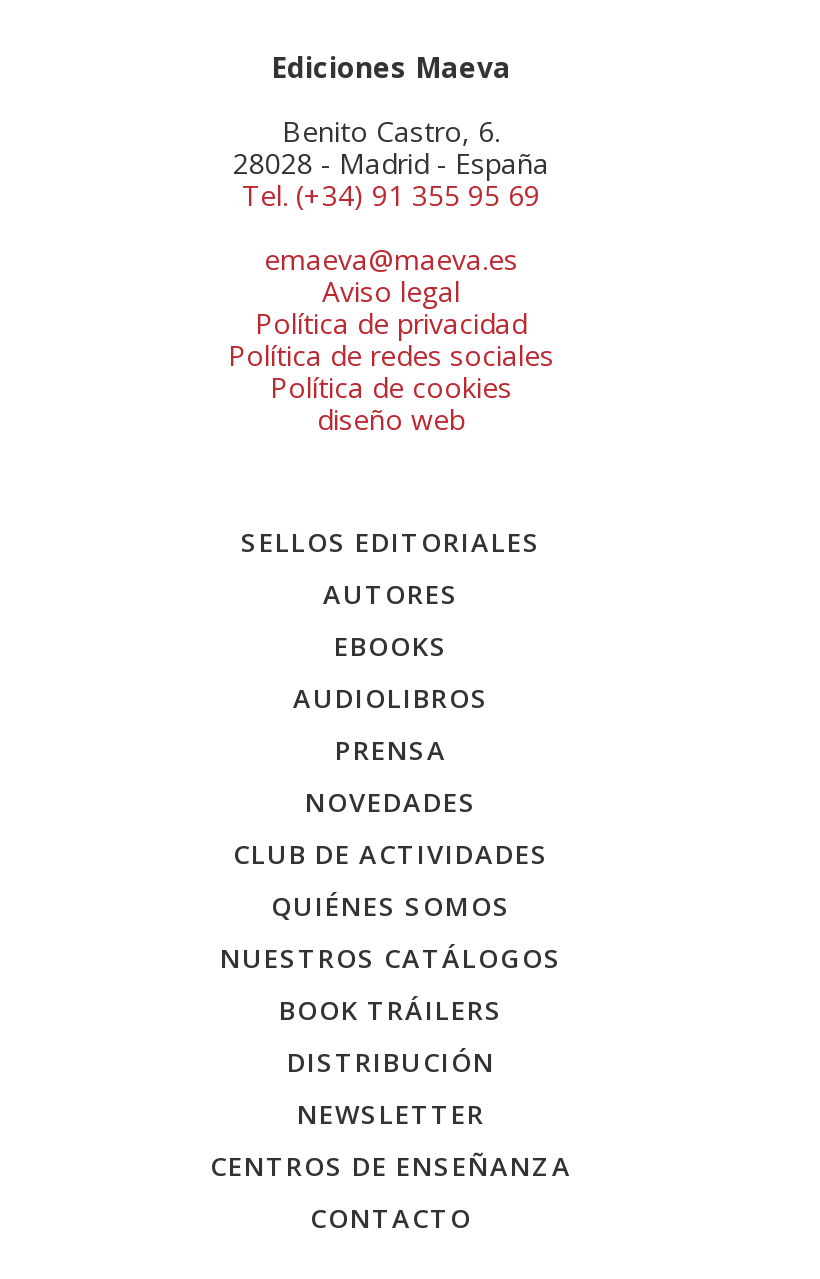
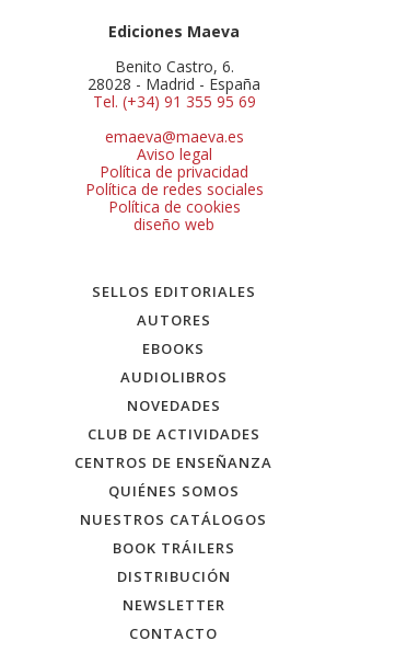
[335,733,447,769] PRENSA -> none
moved [210,1149,572,1185] -> [75,453,273,473]: CENTROS DE ENSEÑANZA

